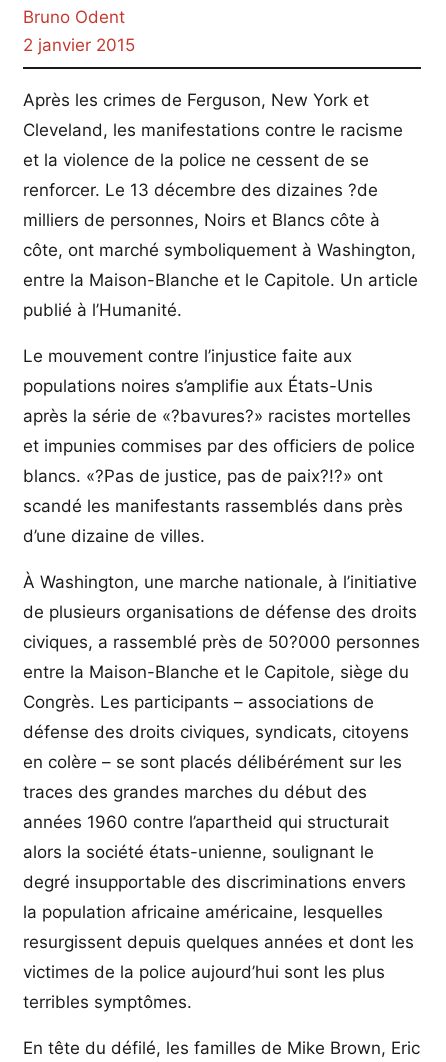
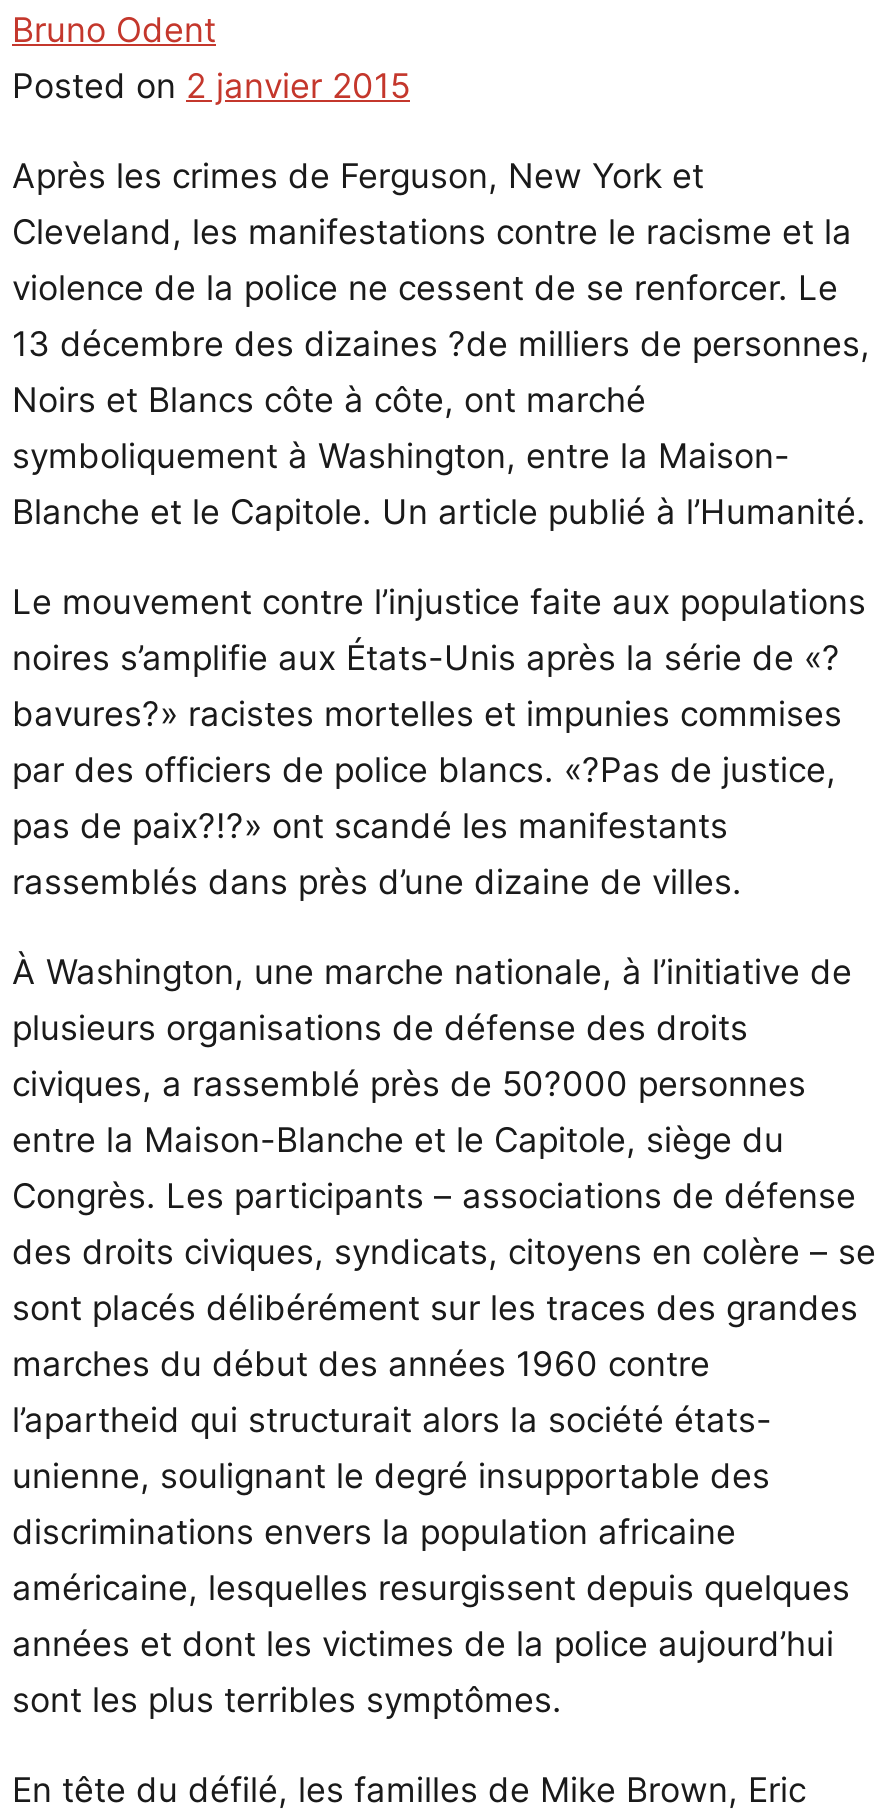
[23,35,135,55] 2 janvier 2015 -> [12,66,410,106] Posted on 2 janvier 2015

